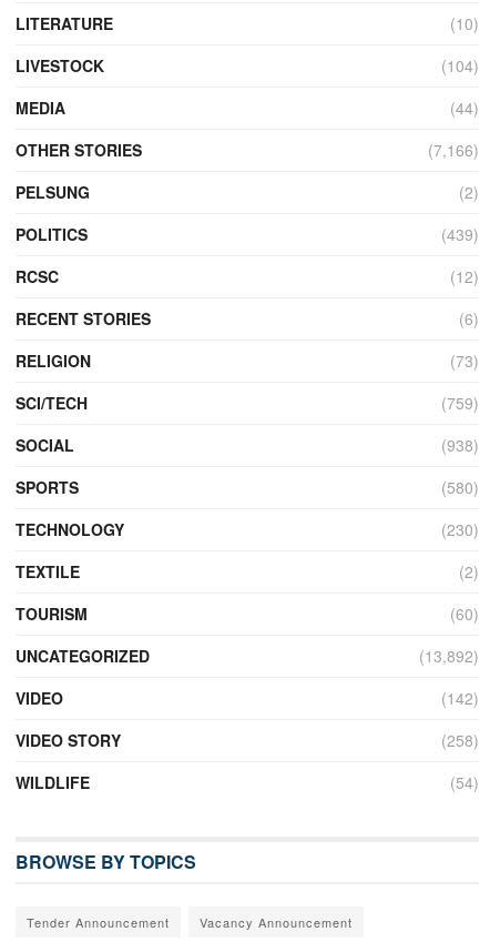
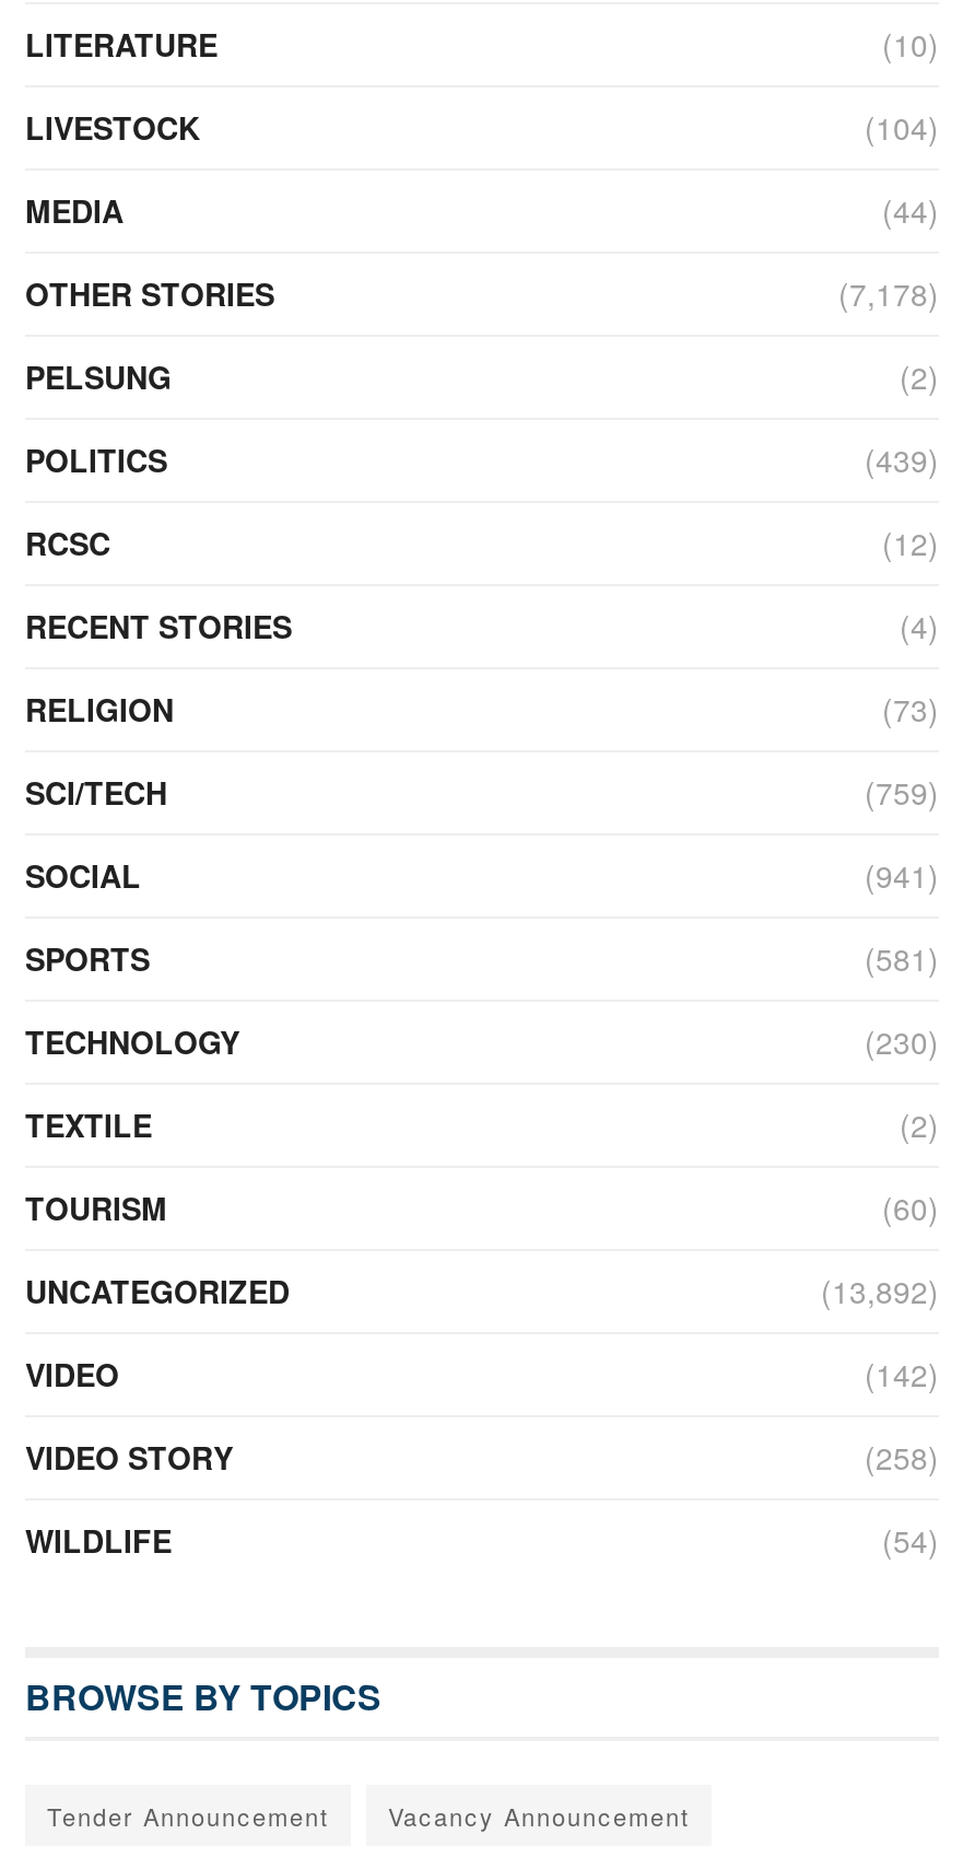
[428,138,479,161] (7,166) -> [838,272,939,315] (7,178)
[459,307,479,329] (6) -> [900,604,939,648] (4)
[441,433,479,456] (938) -> [865,853,939,897] (941)
[441,476,479,498] (580) -> [865,937,939,980] (581)

